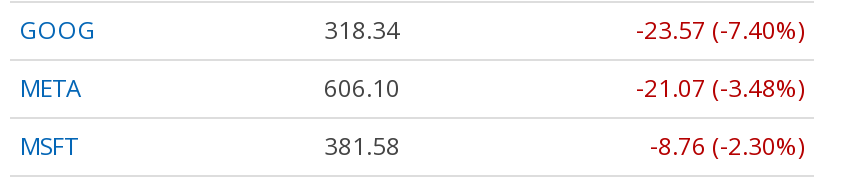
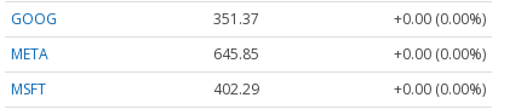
[324,13,400,47] 318.34 -> [213,8,259,28] 351.37
[636,13,804,47] -23.57 (-7.40%) -> [394,8,486,28] +0.00 (0.00%)
[324,71,400,105] 606.10 -> [213,43,259,64] 645.85
[636,71,804,105] -21.07 (-3.48%) -> [394,43,486,64] +0.00 (0.00%)
[324,129,400,163] 381.58 -> [213,78,259,99] 402.29
[650,129,804,163] -8.76 (-2.30%) -> [394,78,486,99] +0.00 (0.00%)

